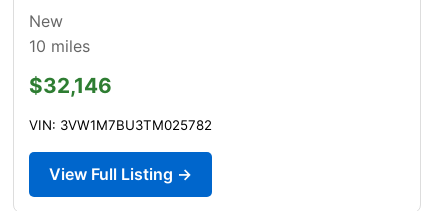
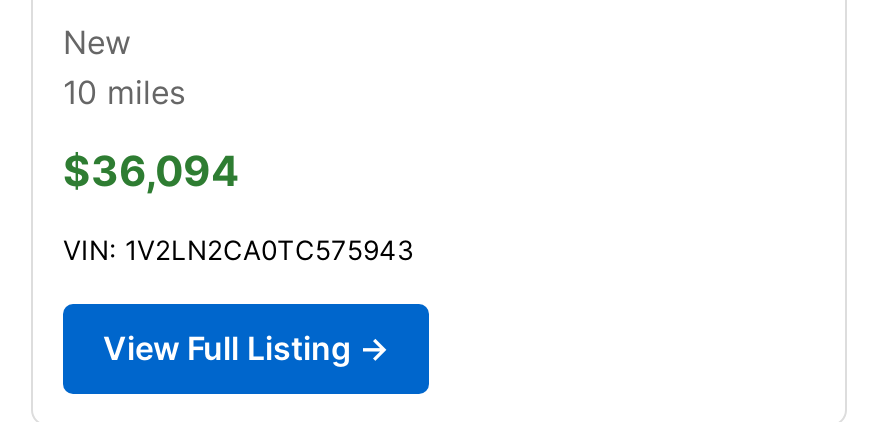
[29,73,112,98] $32,146 -> [63,146,239,196] $36,094
[29,117,212,133] VIN: 3VW1M7BU3TM025782 -> [63,234,413,266] VIN: 1V2LN2CA0TC575943

